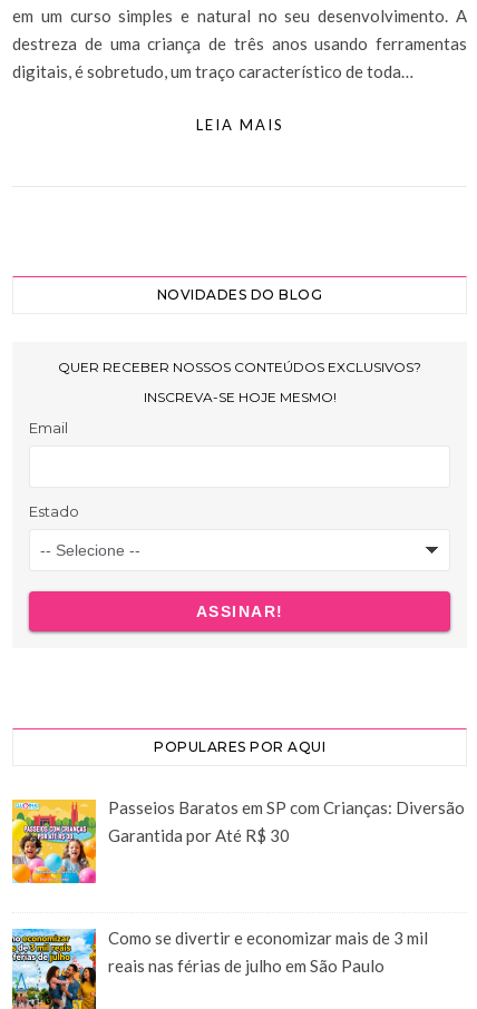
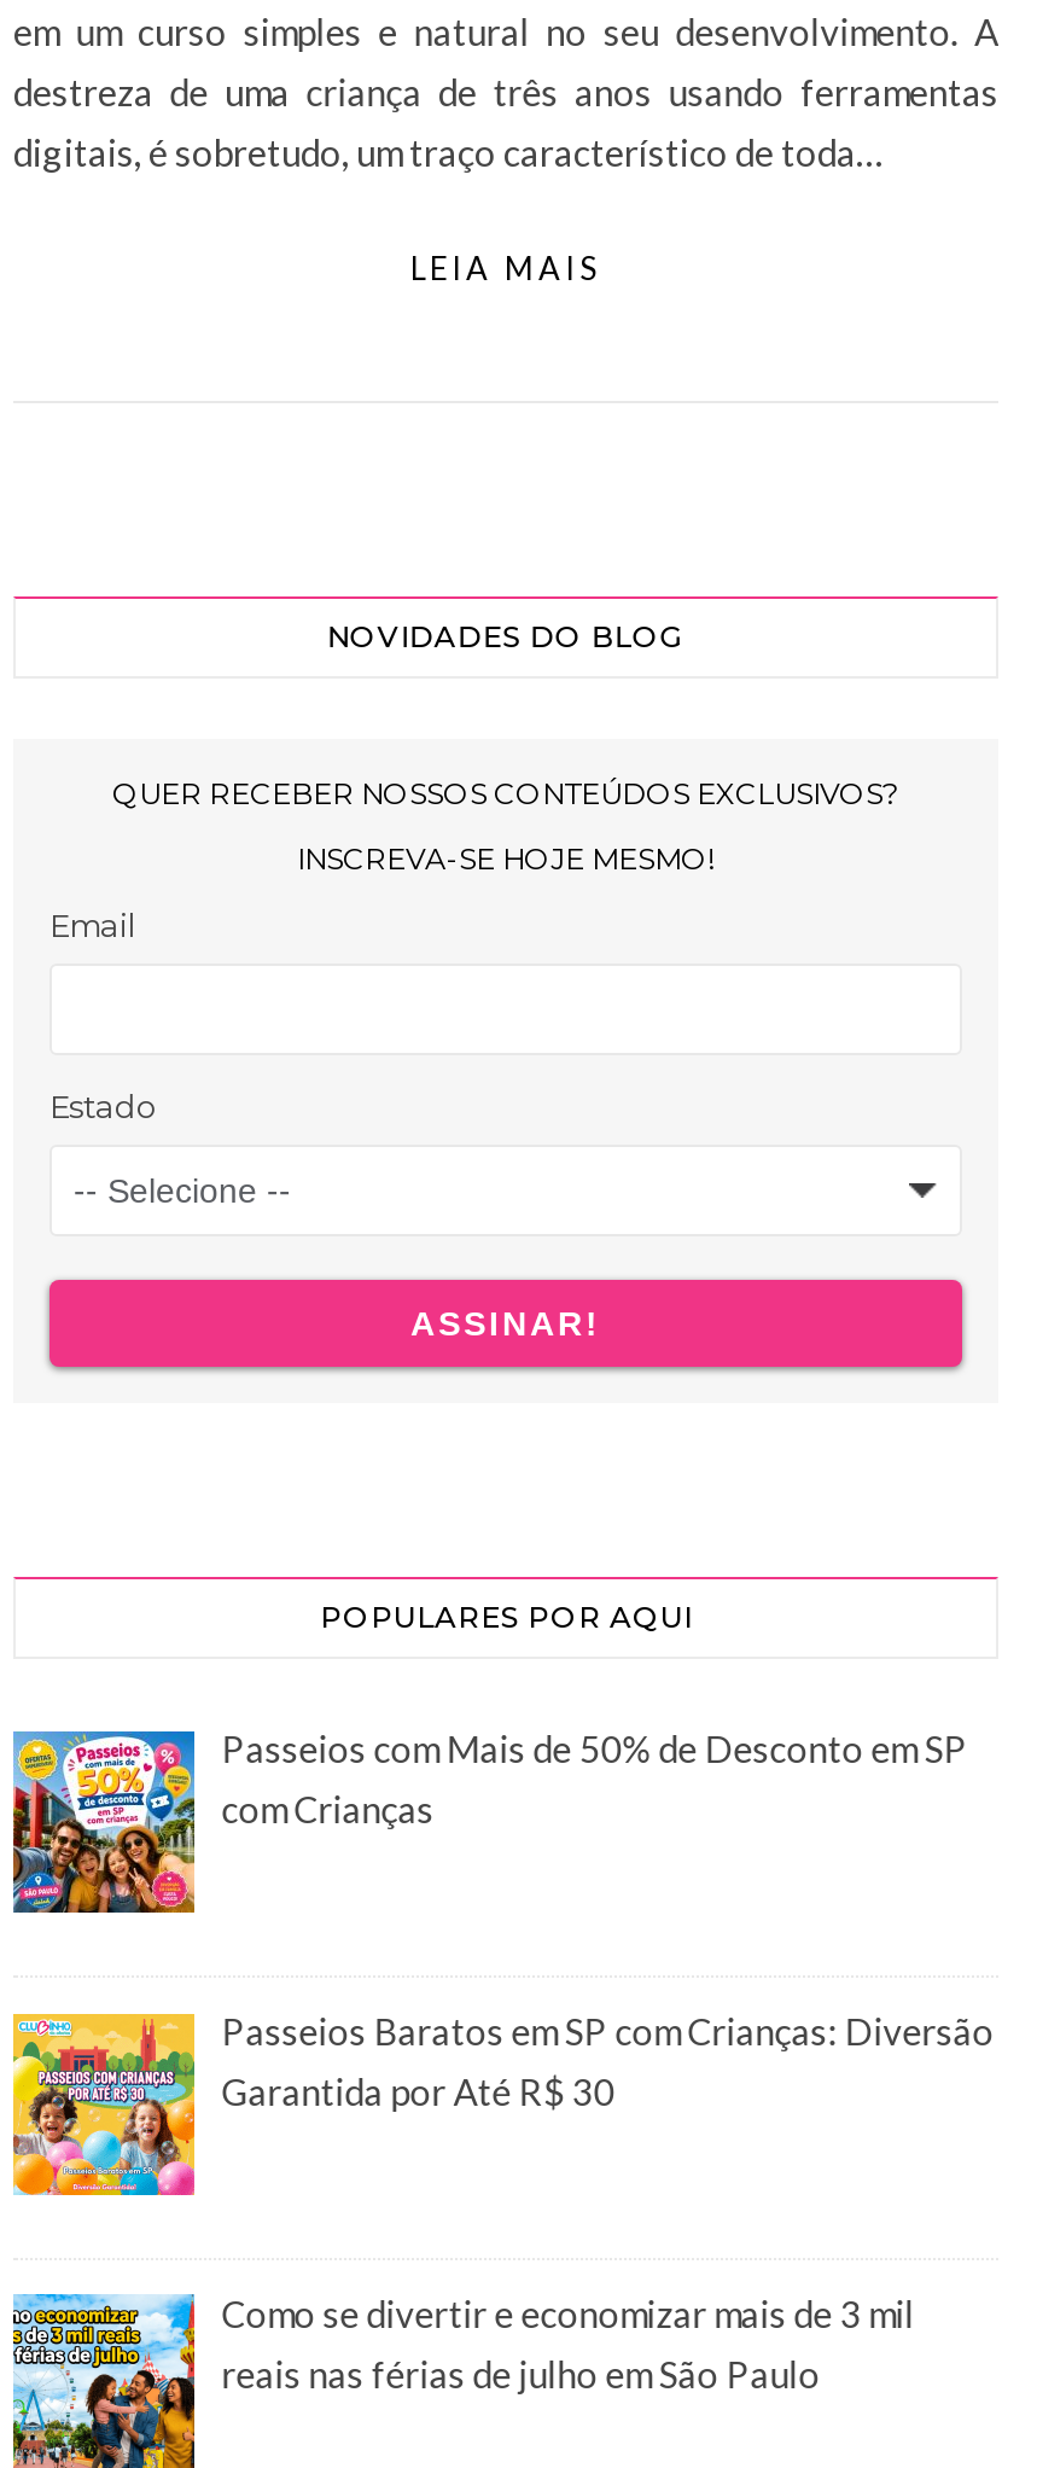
none -> [11,1728,967,1914] [image] | Passeios com Mais de 50% de Desconto em SP | com Crianças

